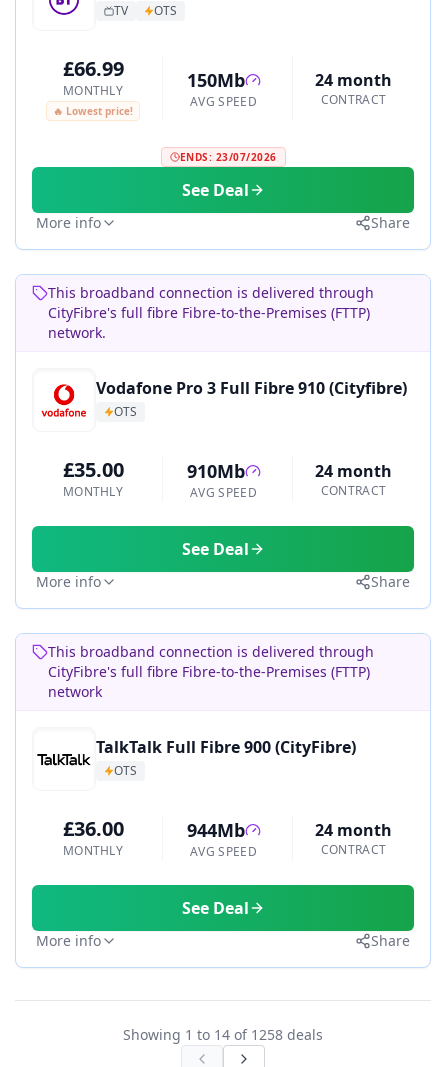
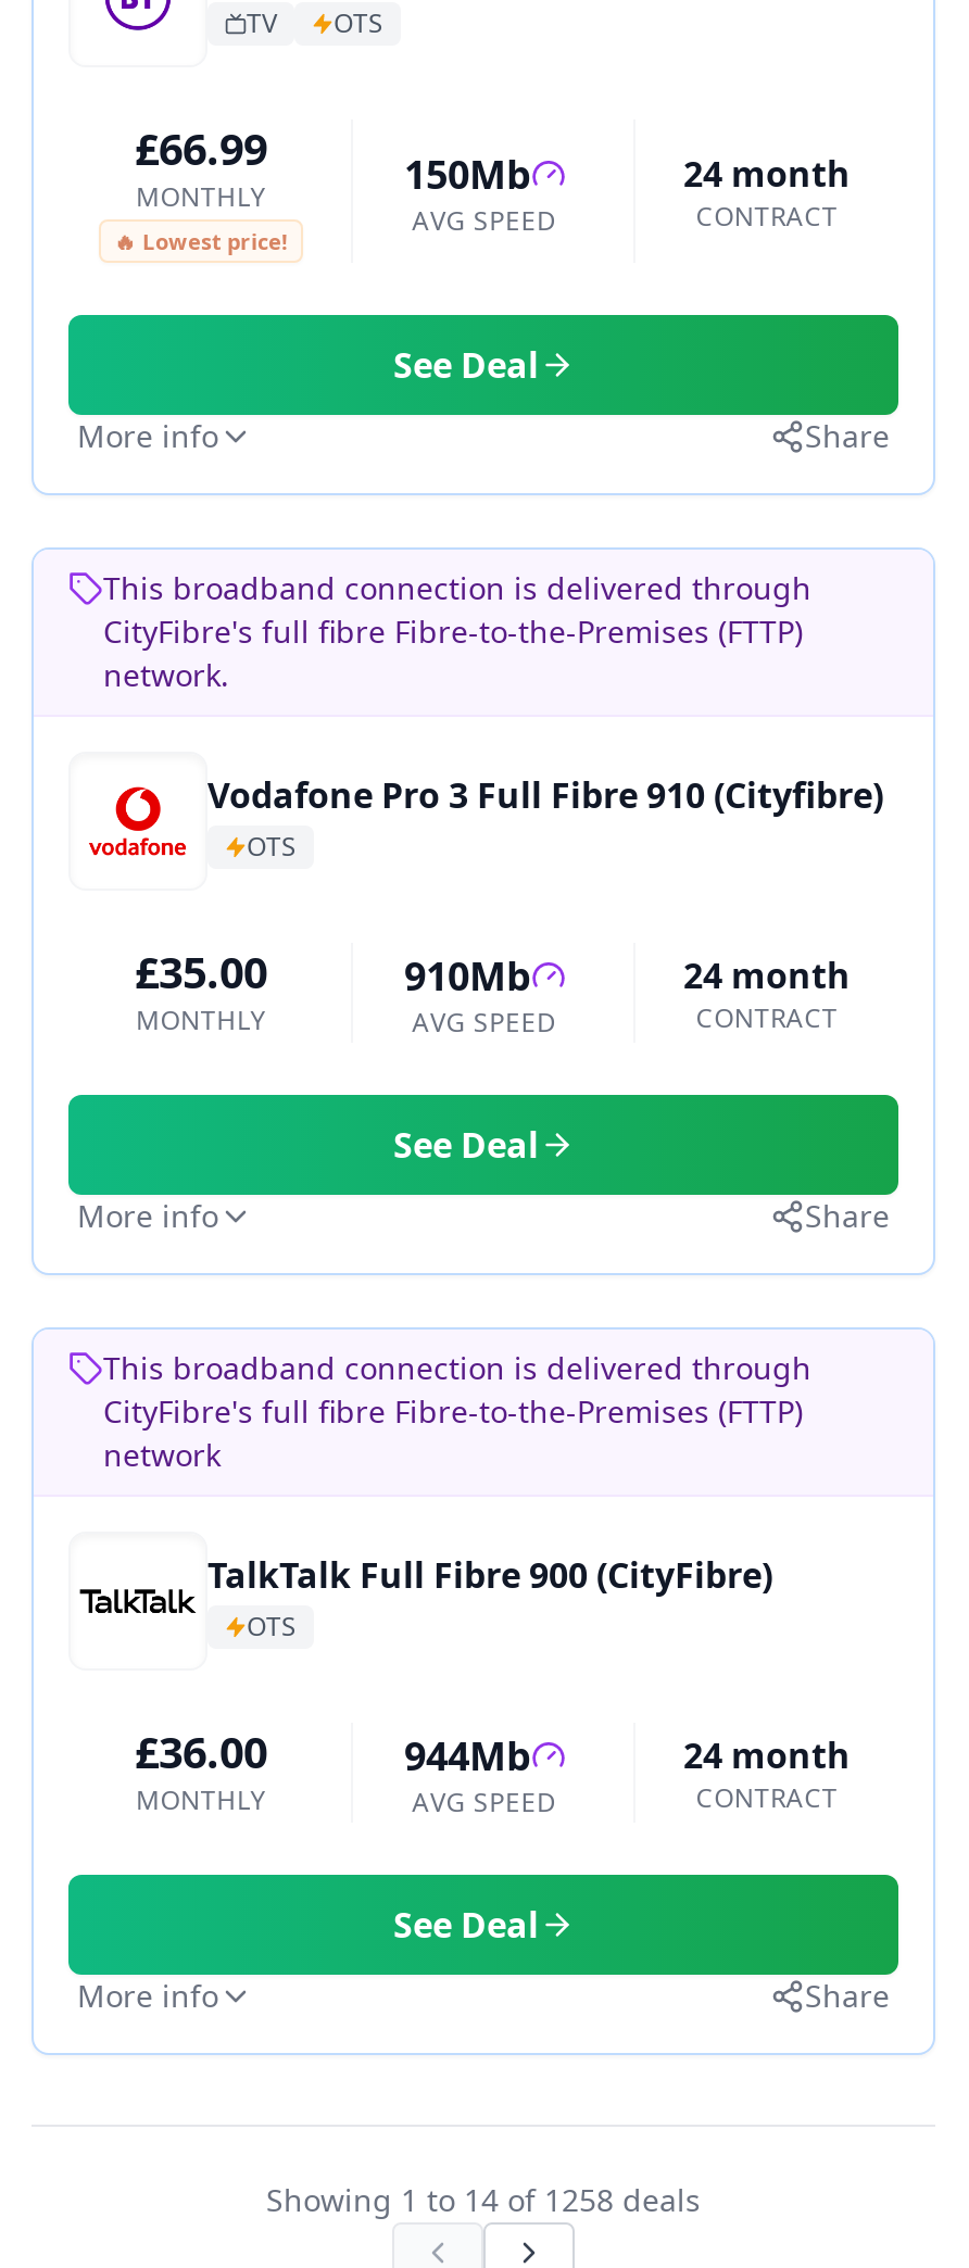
[179,150,276,164] ENDS: 23/07/2026 -> none

